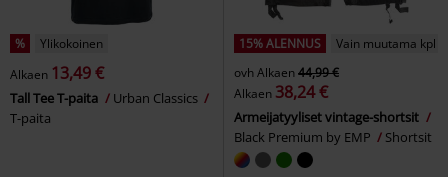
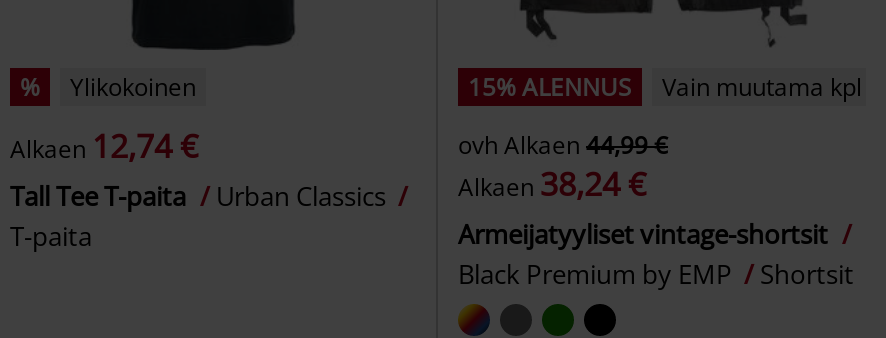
[10,62,104,84] Alkaen 13,49 € -> [10,123,198,167] Alkaen 12,74 €

